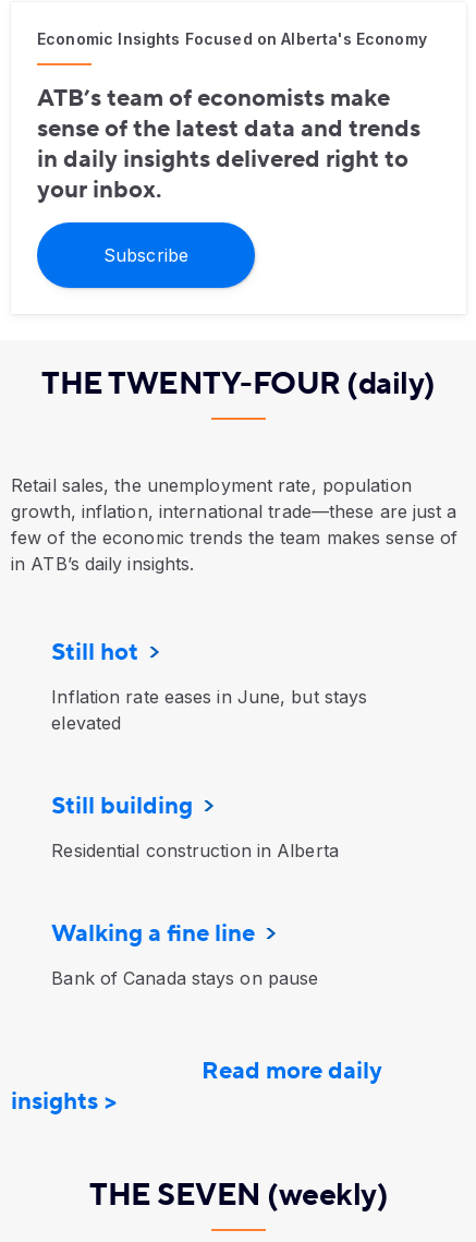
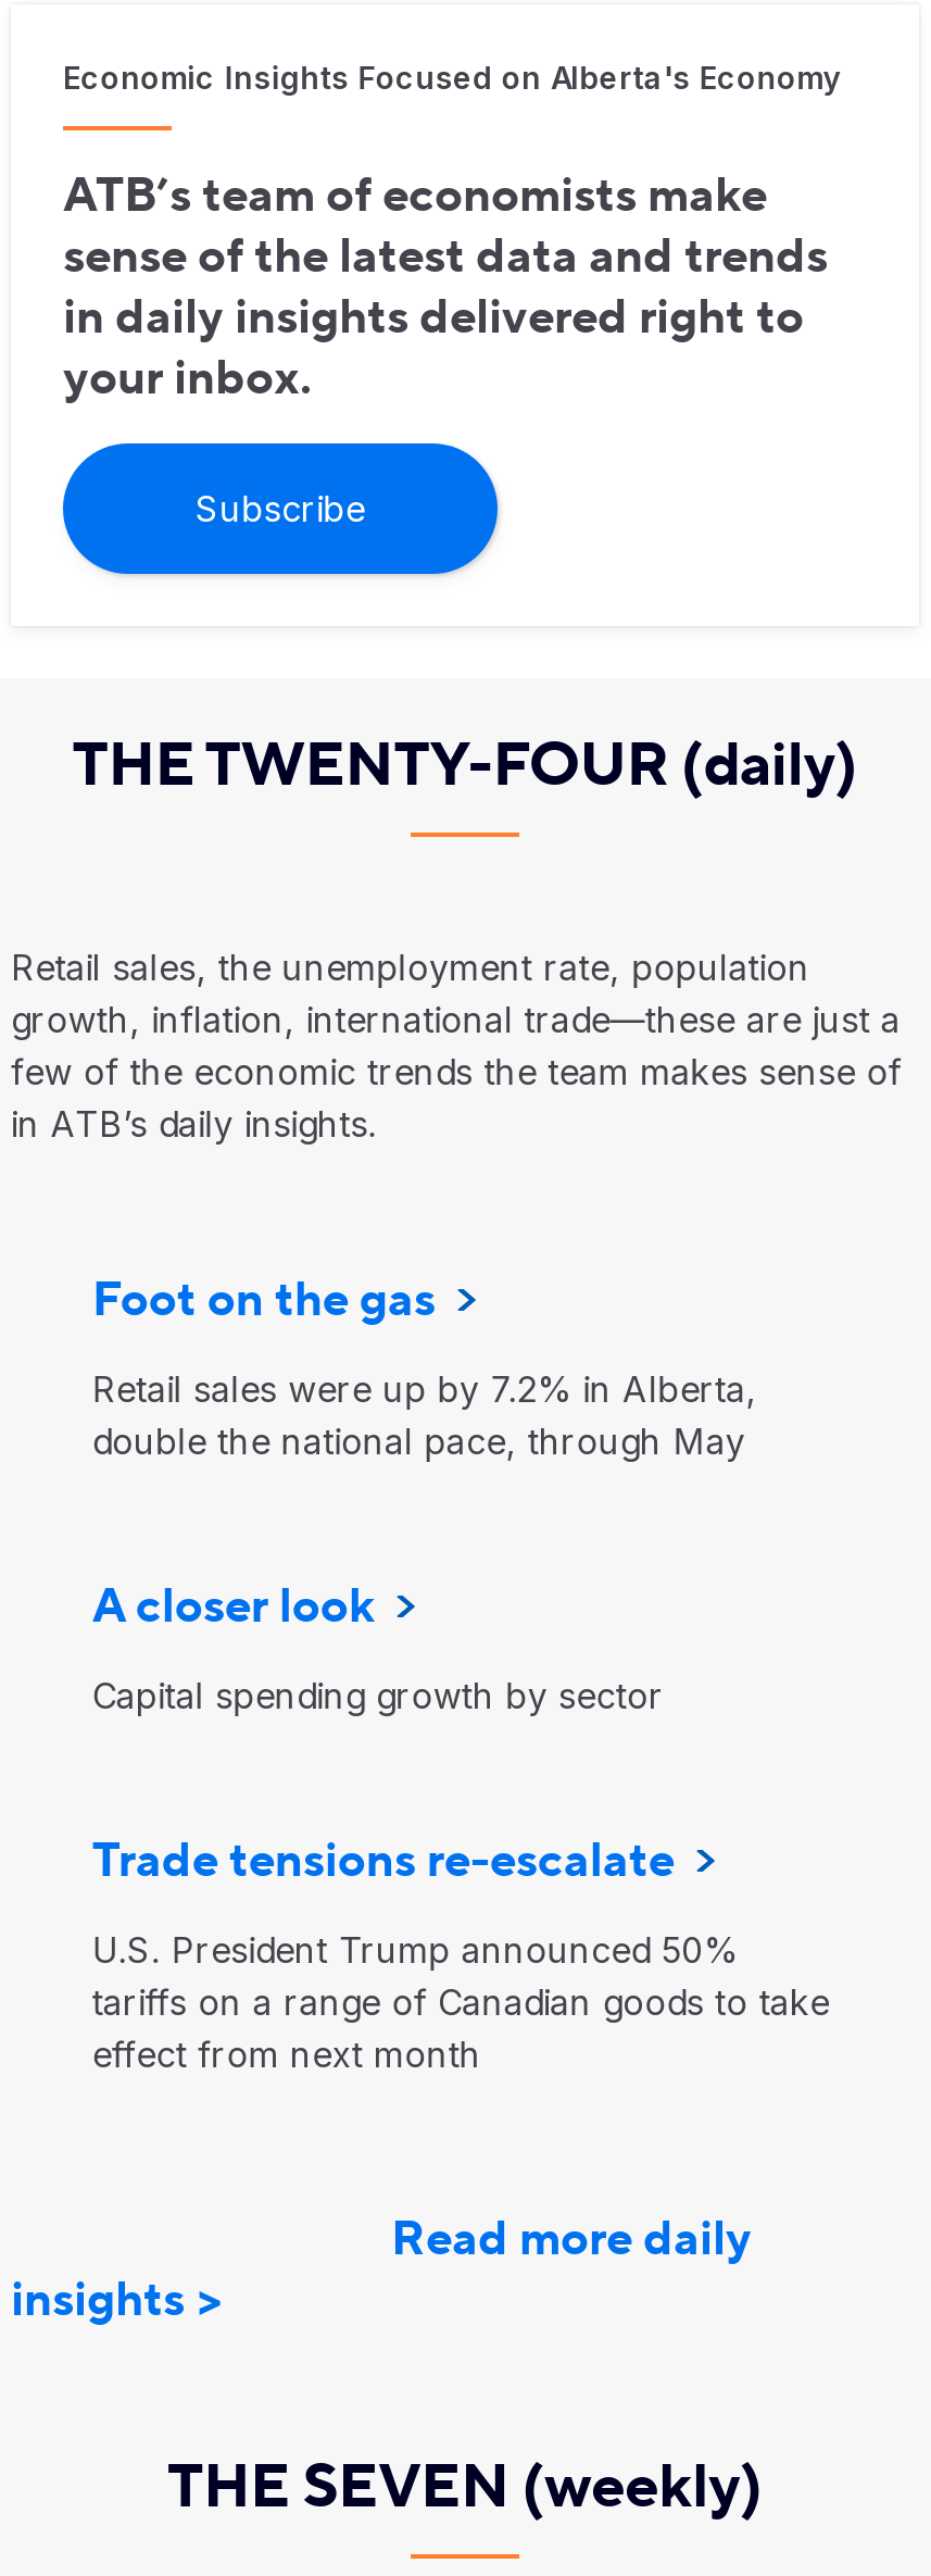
[52,637,139,667] Still hot -> [92,1270,435,1331] Foot on the gas
[52,686,367,734] Inflation rate eases in June, but stays | elevated -> [92,1368,757,1463] Retail sales were up by 7.2% in Alberta, | double the national pace, through May
[52,791,193,821] Still building -> [92,1576,374,1637] A closer look
[52,840,350,862] Residential construction in Alberta -> [92,1674,686,1718] Capital spending growth by sector
[52,918,255,949] Walking a fine line -> [92,1831,674,1891] Trade tensions re-escalate
[52,967,318,989] Bank of Canada stays on pause -> [92,1928,829,2076] U.S. President Trump announced 50% | tariffs on a range of Canadian goods to take | effect from next month

